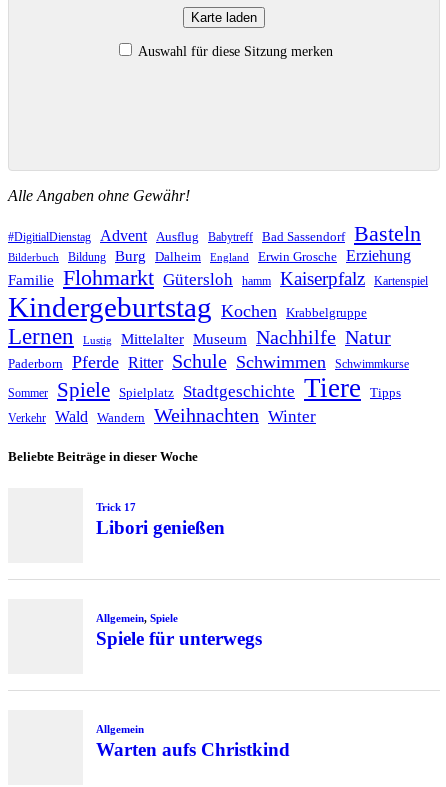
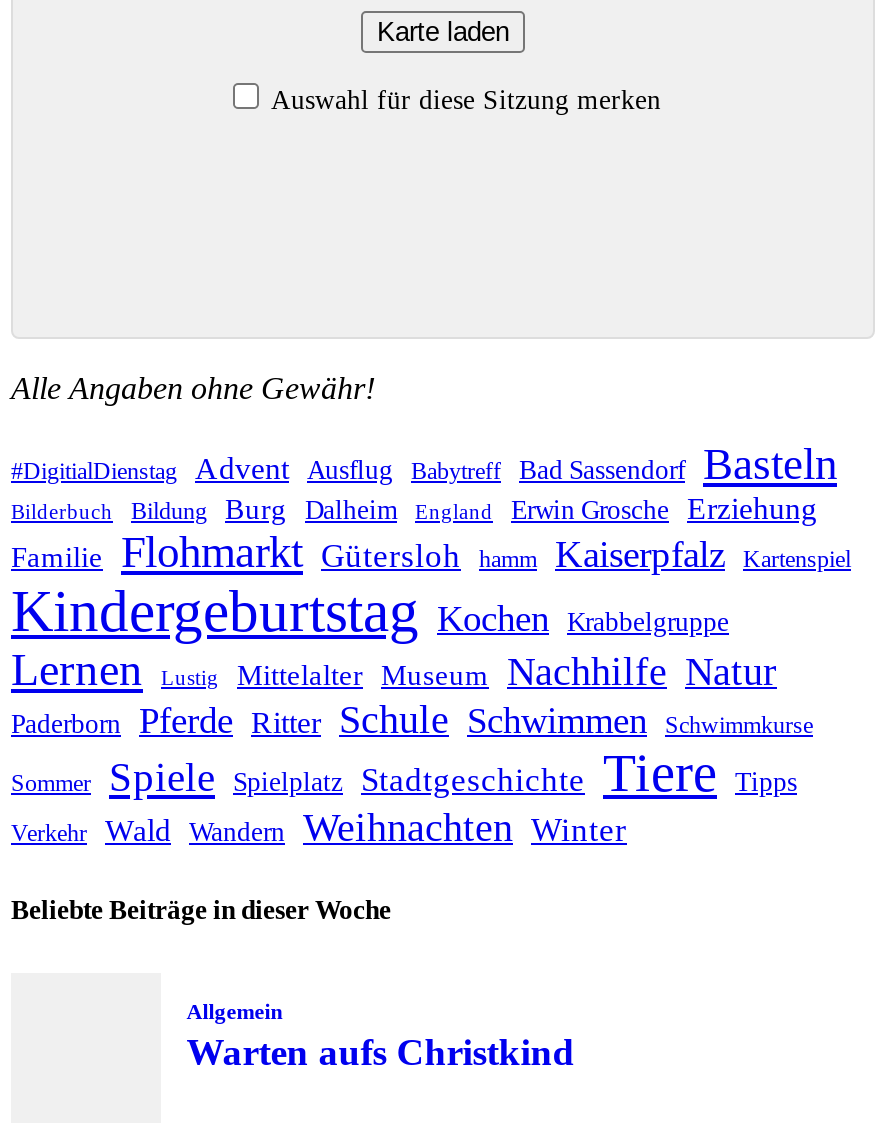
[96,501,225,538] Trick 17 | Libori genießen -> none
[96,612,262,649] Allgemein, Spiele | Spiele für unterwegs -> none

